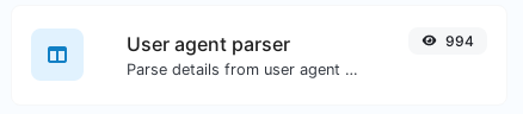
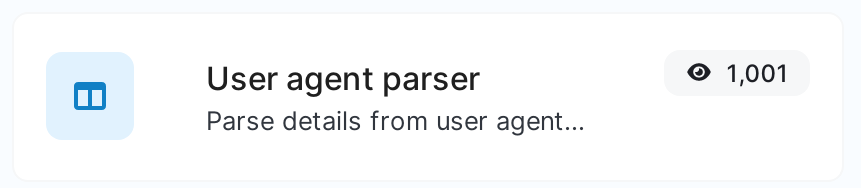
[442,32,474,49] 994 -> [720,57,788,87] 1,001

